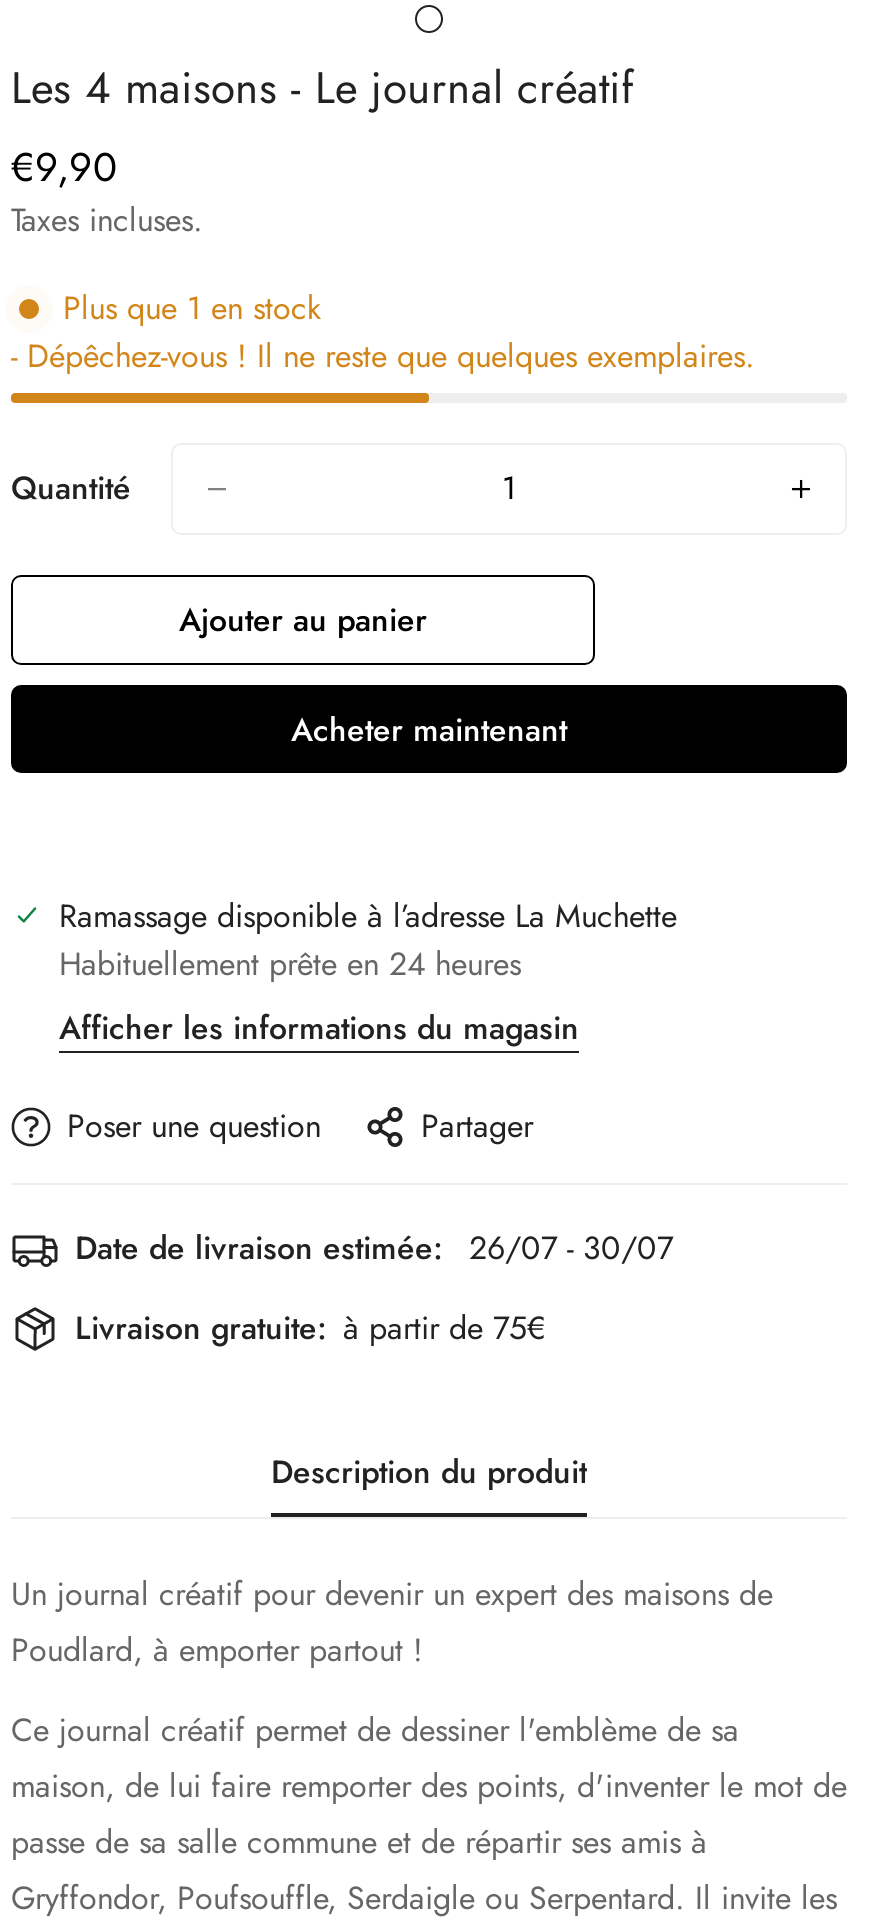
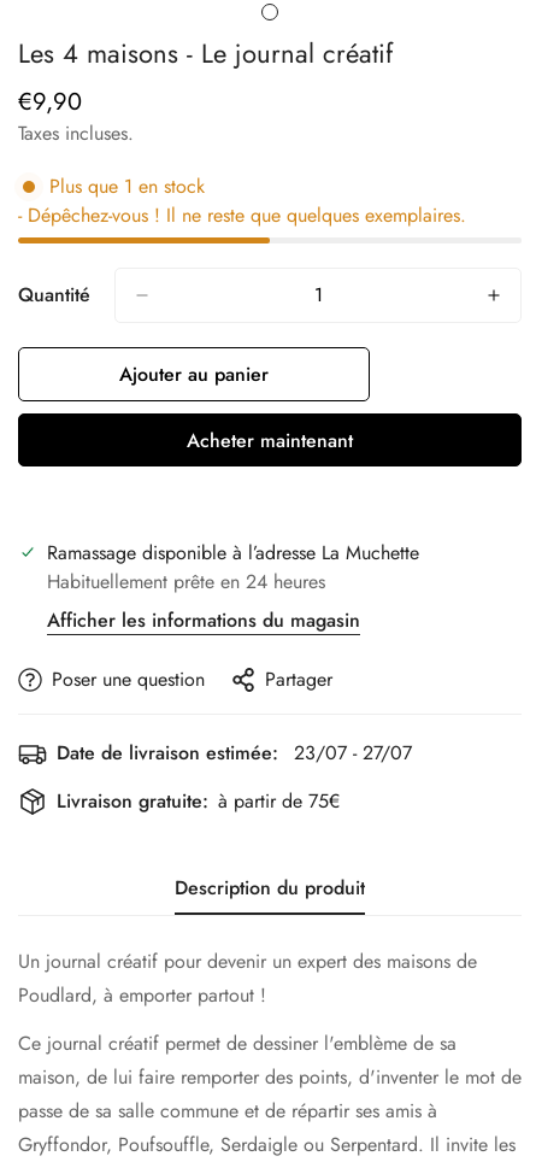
[75,1225,673,1271] Date de livraison estimée: 26/07 - 30/07 -> [57,739,412,767] Date de livraison estimée: 23/07 - 27/07

